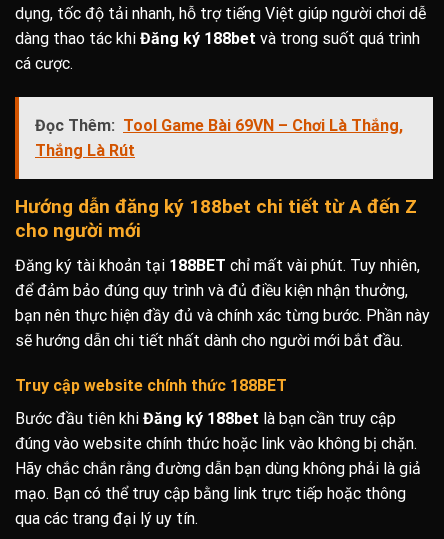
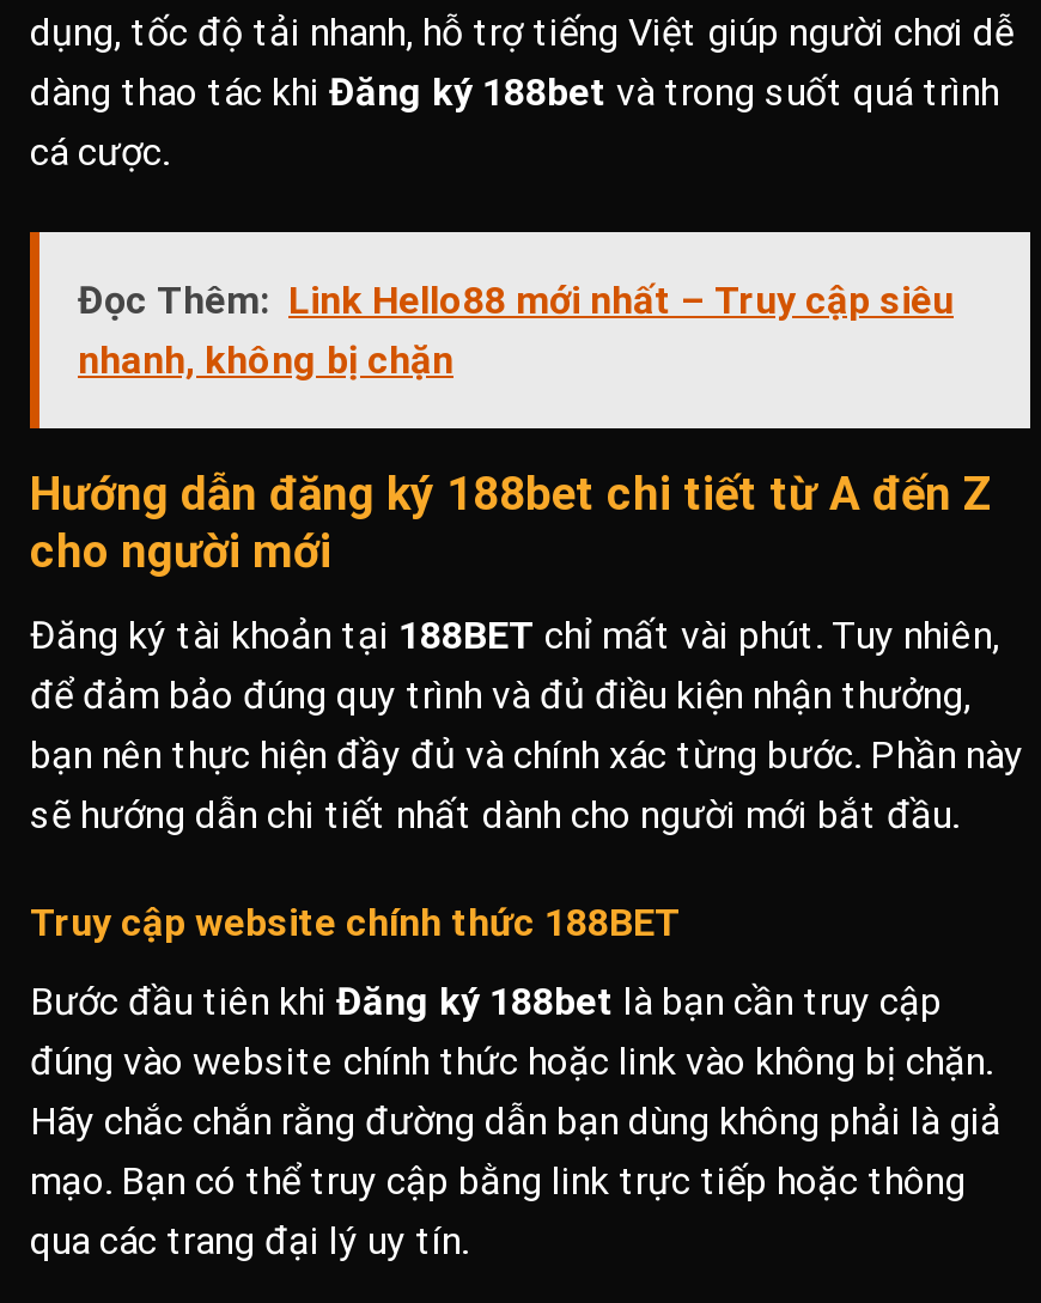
[35,116,403,160] Đọc Thêm: Tool Game Bài 69VN – Chơi Là Thắng, | Thắng Là Rút -> [78,278,954,383] Đọc Thêm: Link Hello88 mới nhất – Truy cập siêu | nhanh, không bị chặn

